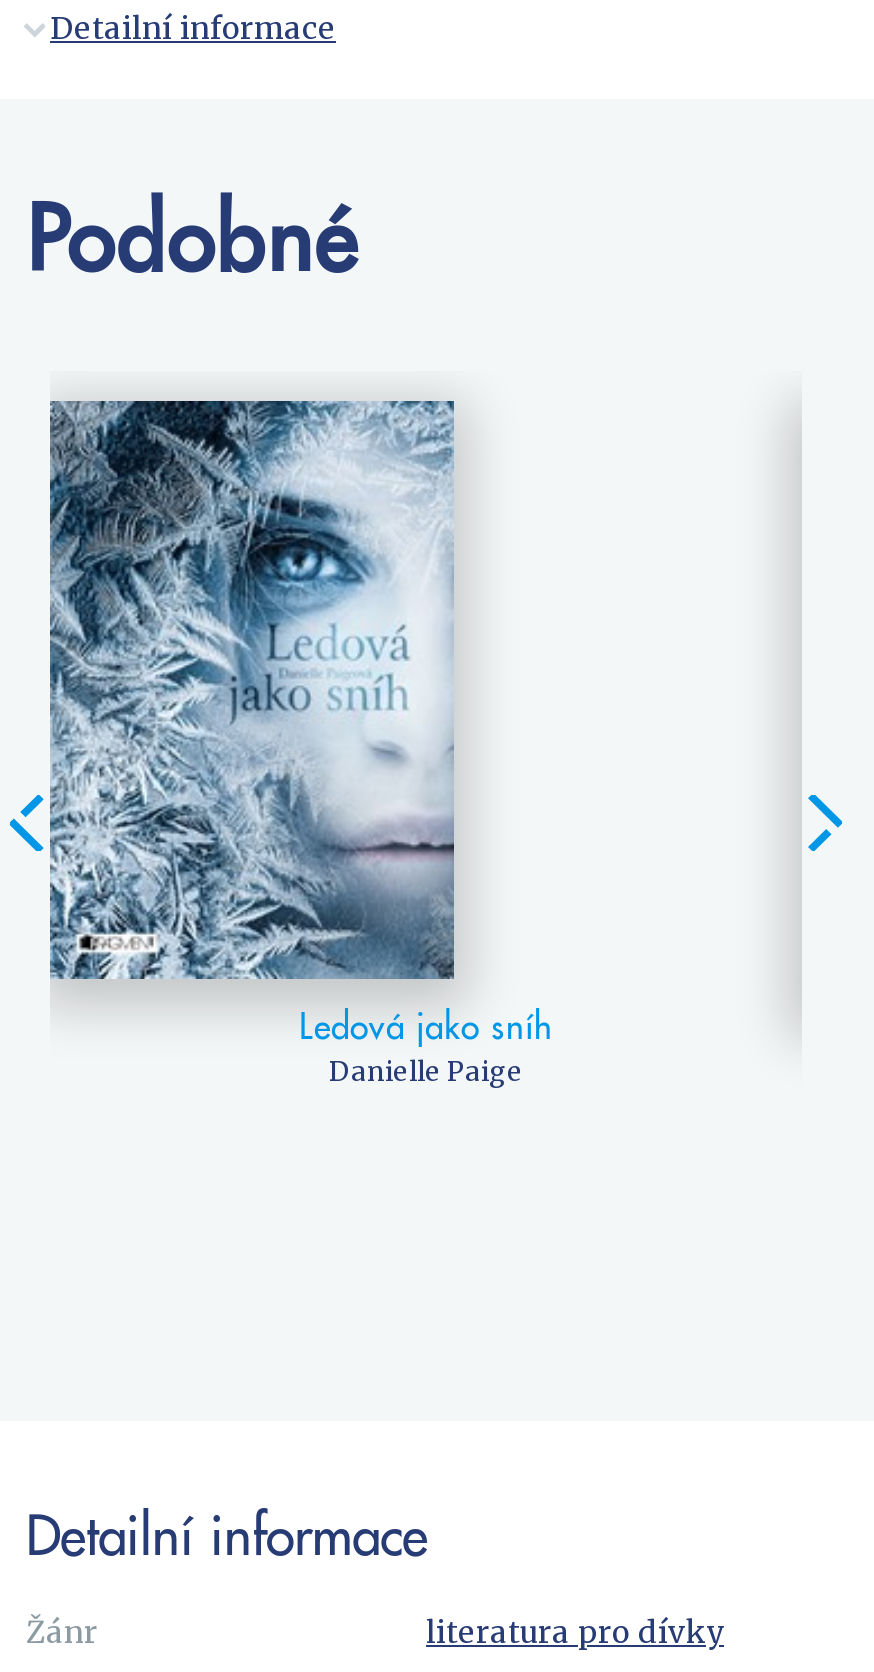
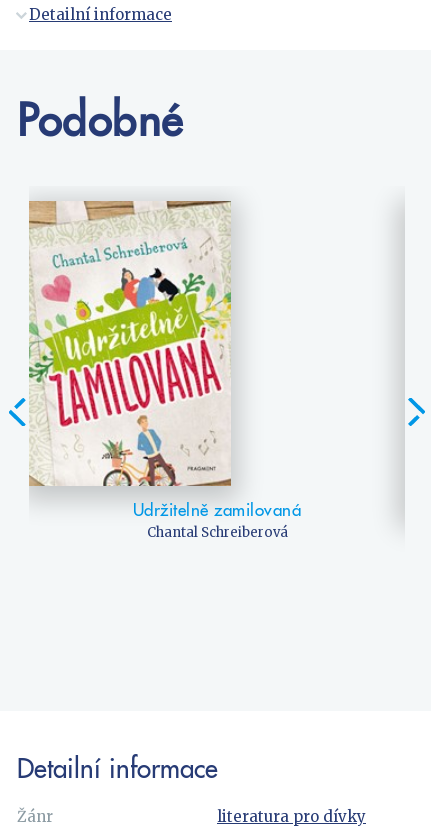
[48,399,553,1089] [image] | Ledová jako sníh | Danielle Paige -> [28,200,301,541] [image] | Udržitelně zamilovaná | Chantal Schreiberová

